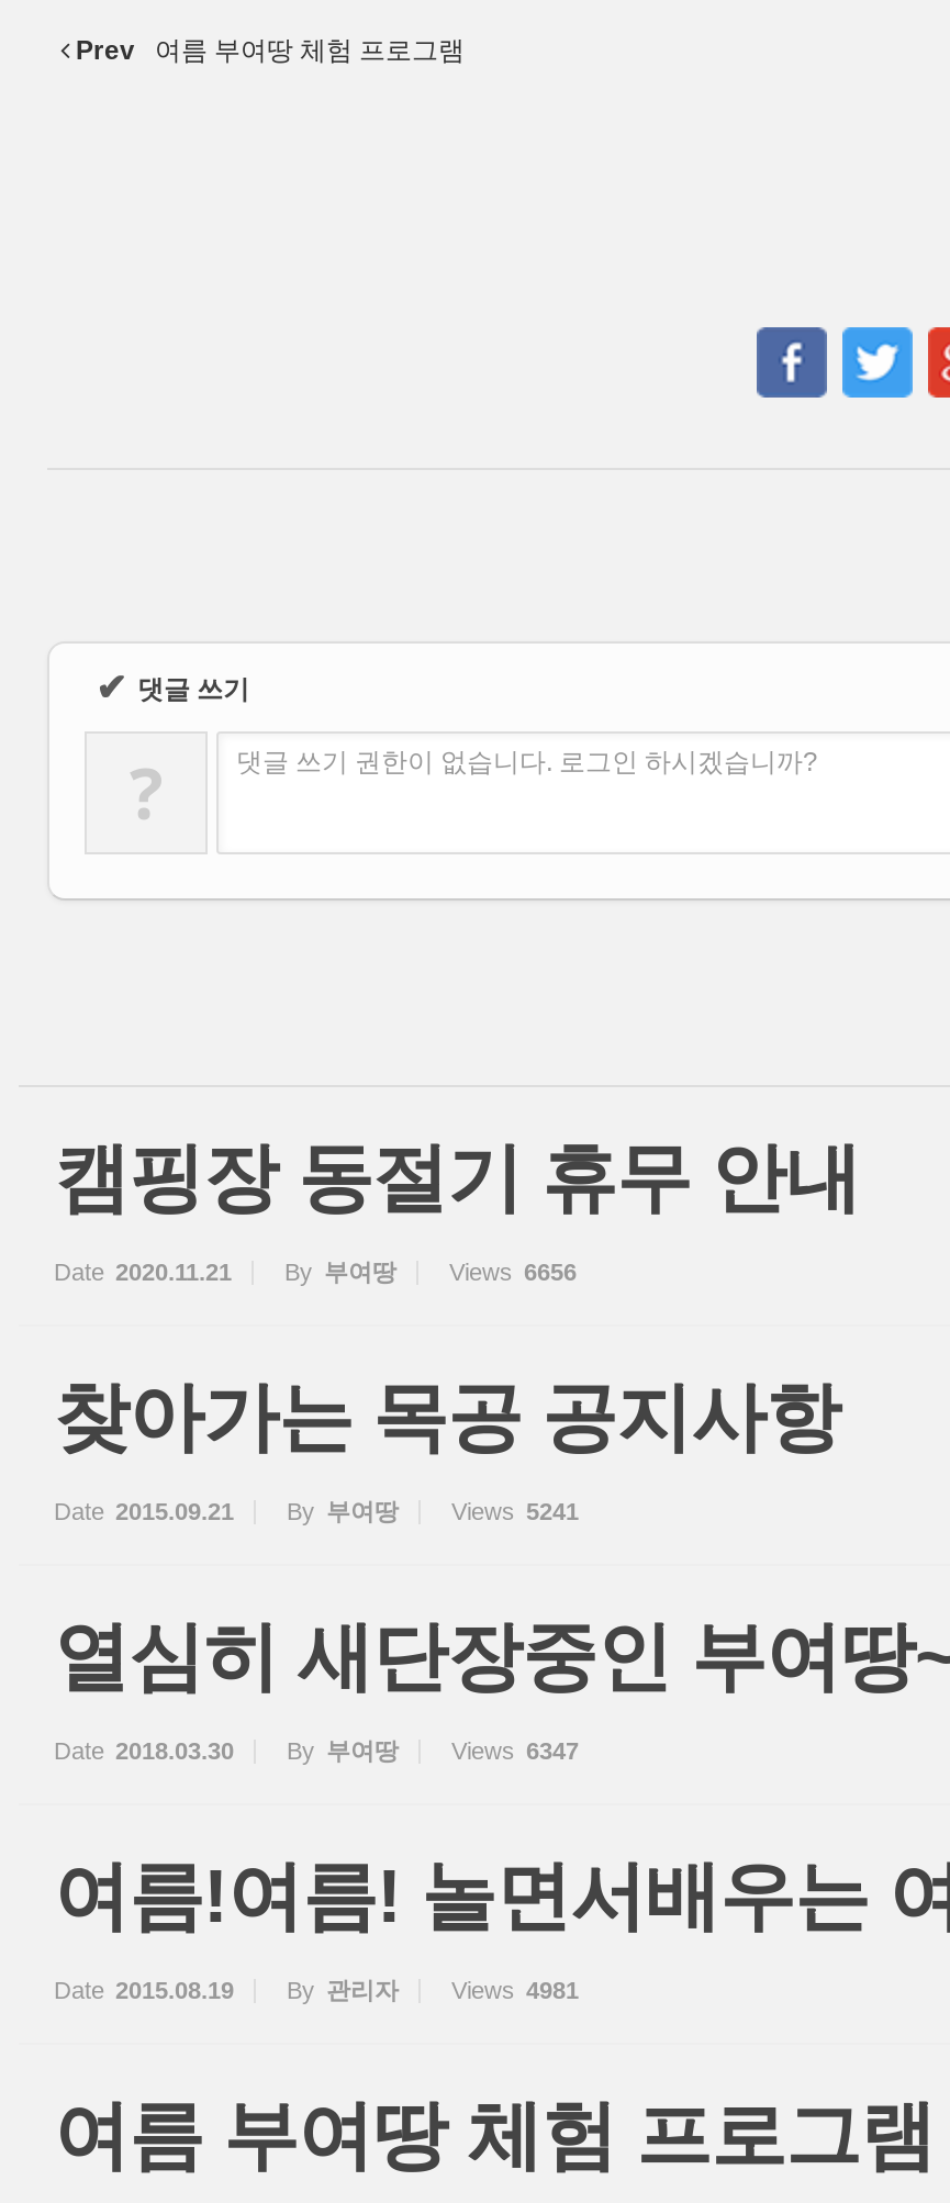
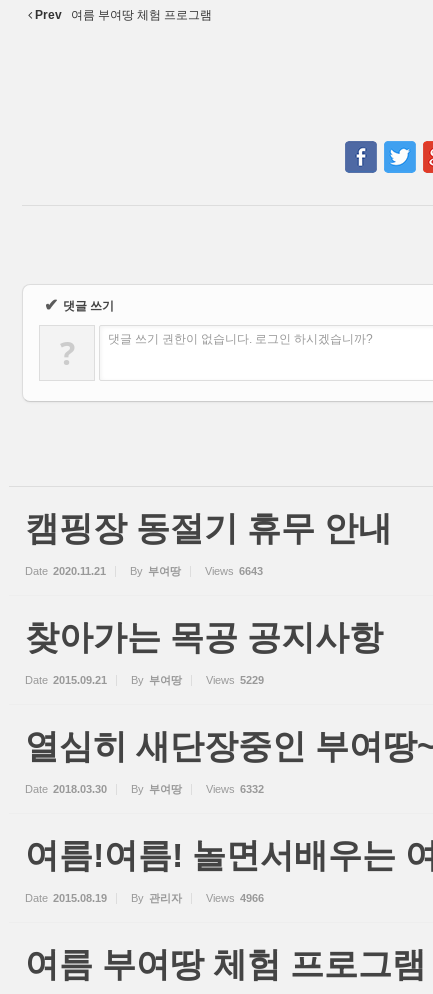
[54,1259,577,1285] Date 2020.11.21 By 부여땅 Views 6656 -> [25,565,263,577] Date 2020.11.21 By 부여땅 Views 6643
[54,1498,579,1524] Date 2015.09.21 By 부여땅 Views 5241 -> [25,674,264,686] Date 2015.09.21 By 부여땅 Views 5229
[54,1737,579,1764] Date 2018.03.30 By 부여땅 Views 6347 -> [25,783,264,795] Date 2018.03.30 By 부여땅 Views 6332
[54,1977,579,2003] Date 2015.08.19 By 관리자 Views 4981 -> [25,892,264,904] Date 2015.08.19 By 관리자 Views 4966

